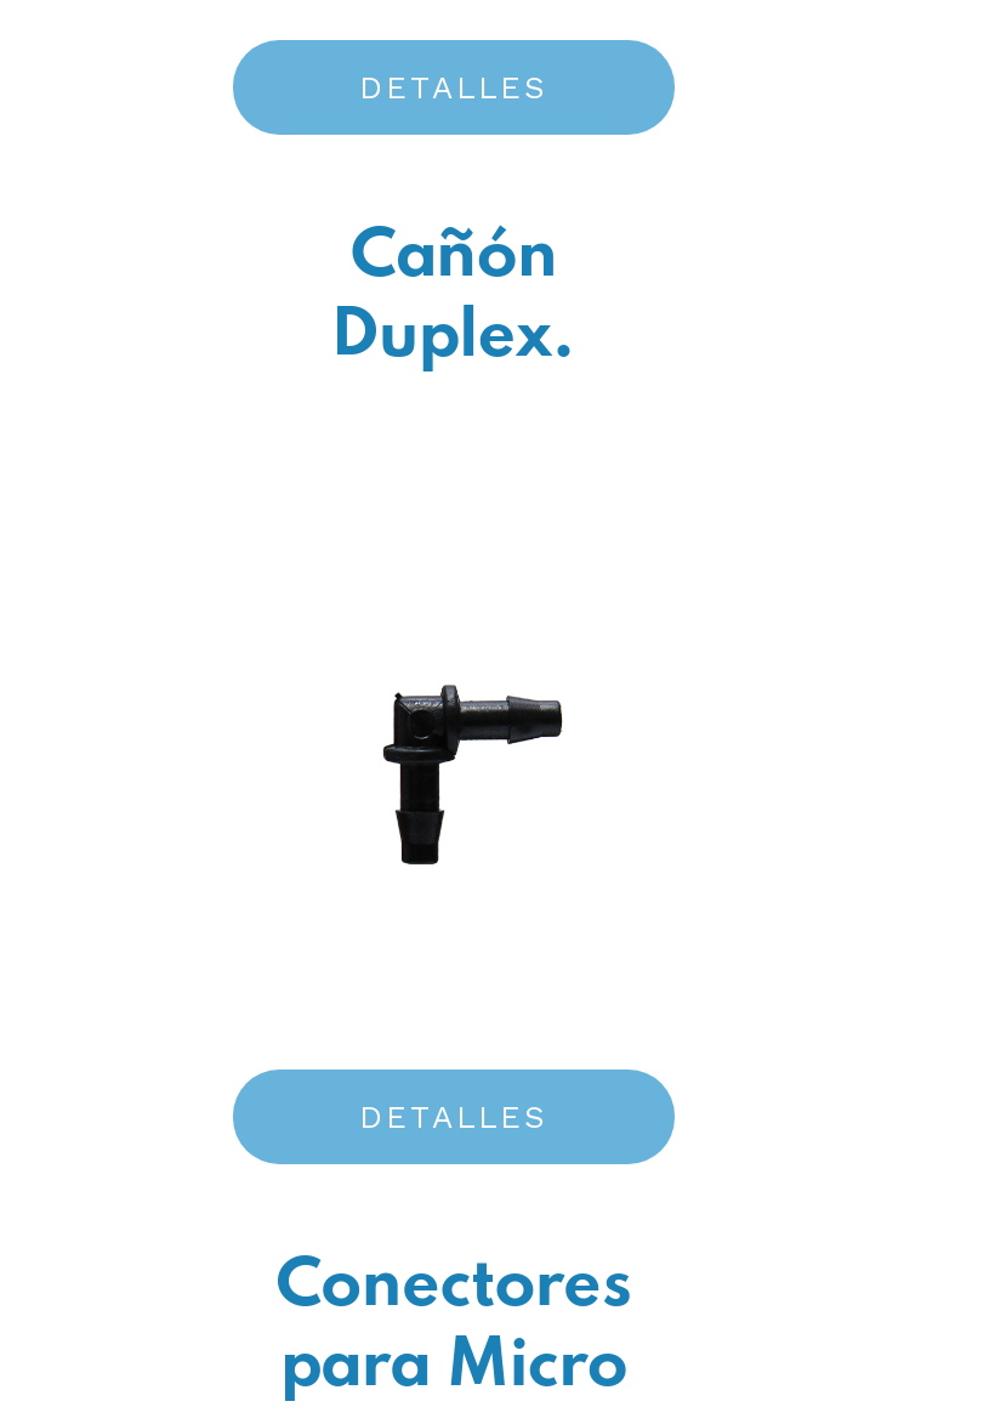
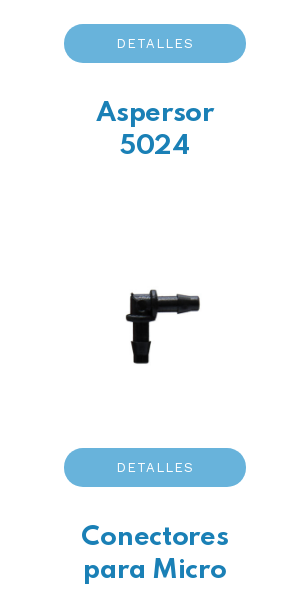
[330,225,578,371] Cañón | Duplex. -> [96,100,214,160] Aspersor | 5024

